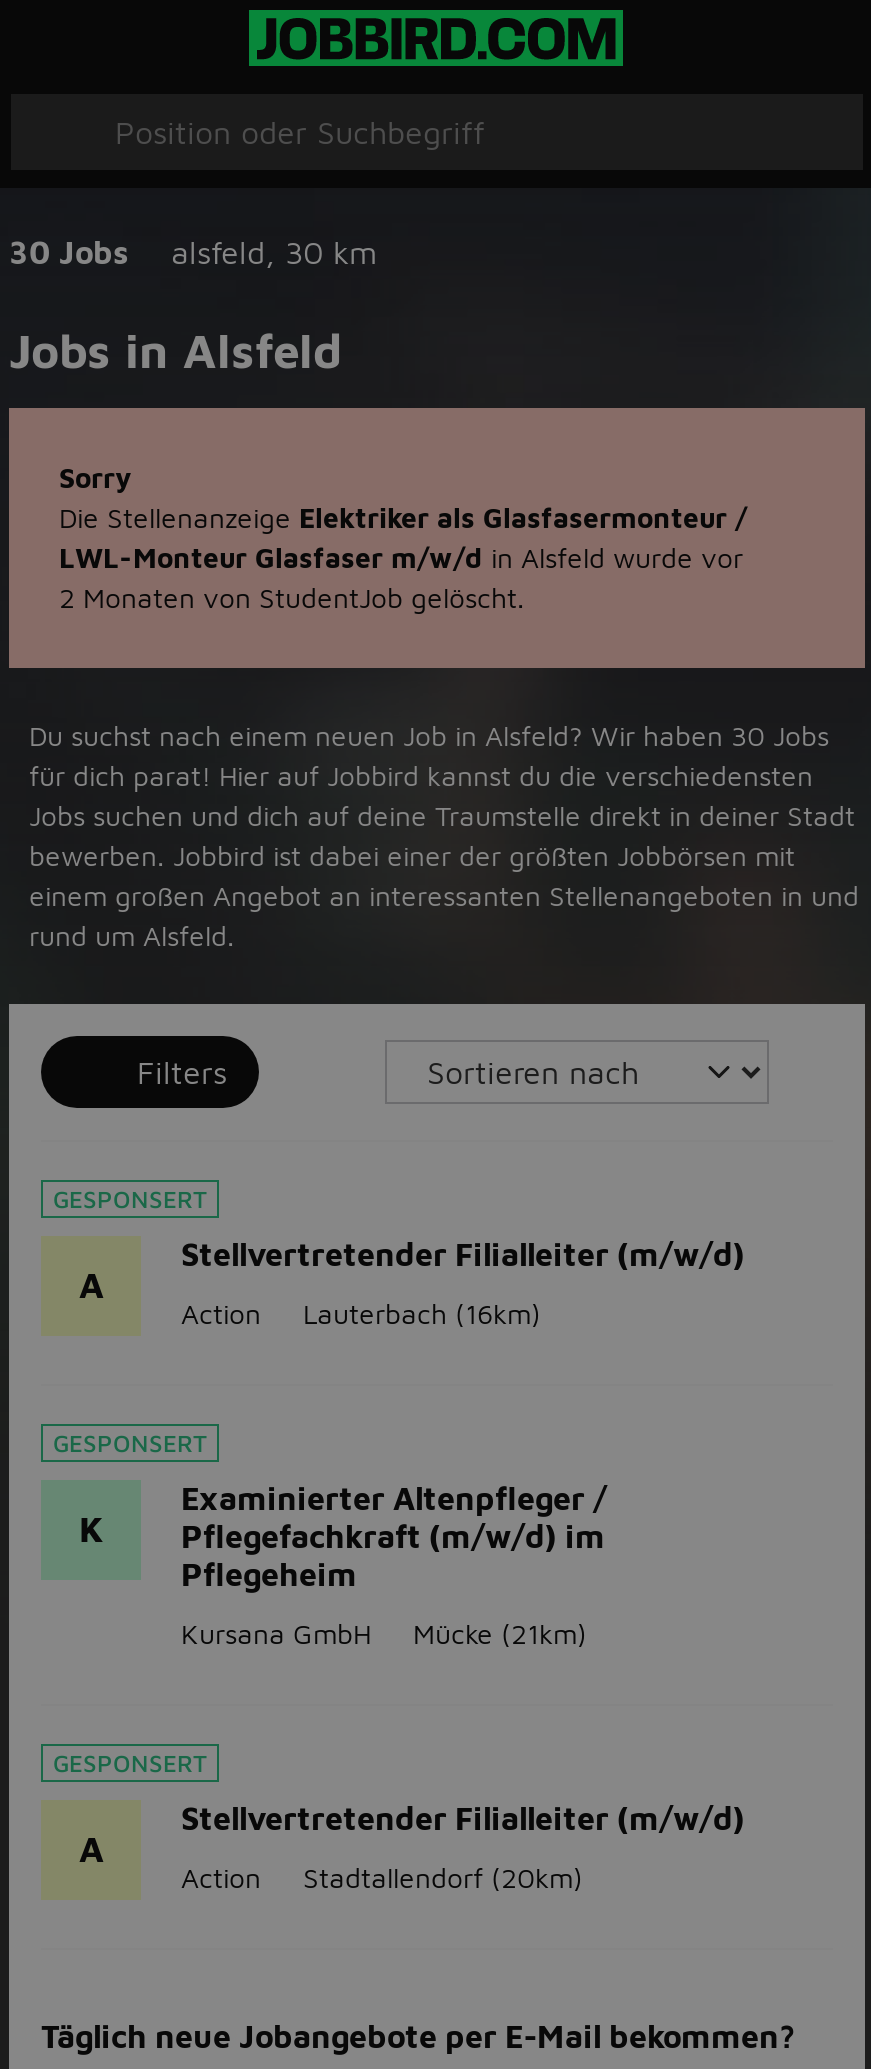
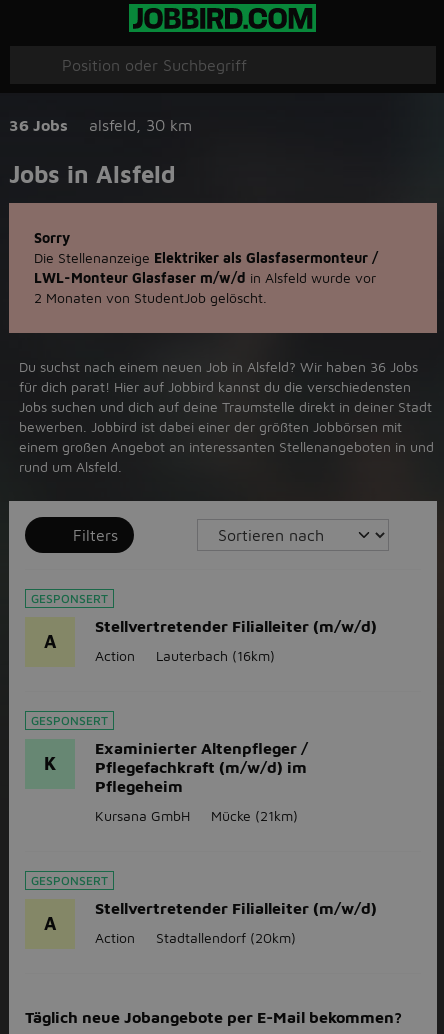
[9,234,377,270] 30 Jobs alsfeld, 30 km -> [9,116,192,134] 36 Jobs alsfeld, 30 km
[29,718,829,752] Du suchst nach einem neuen Job in Alsfeld? Wir haben 30 Jobs -> [19,358,418,375] Du suchst nach einem neuen Job in Alsfeld? Wir haben 36 Jobs

